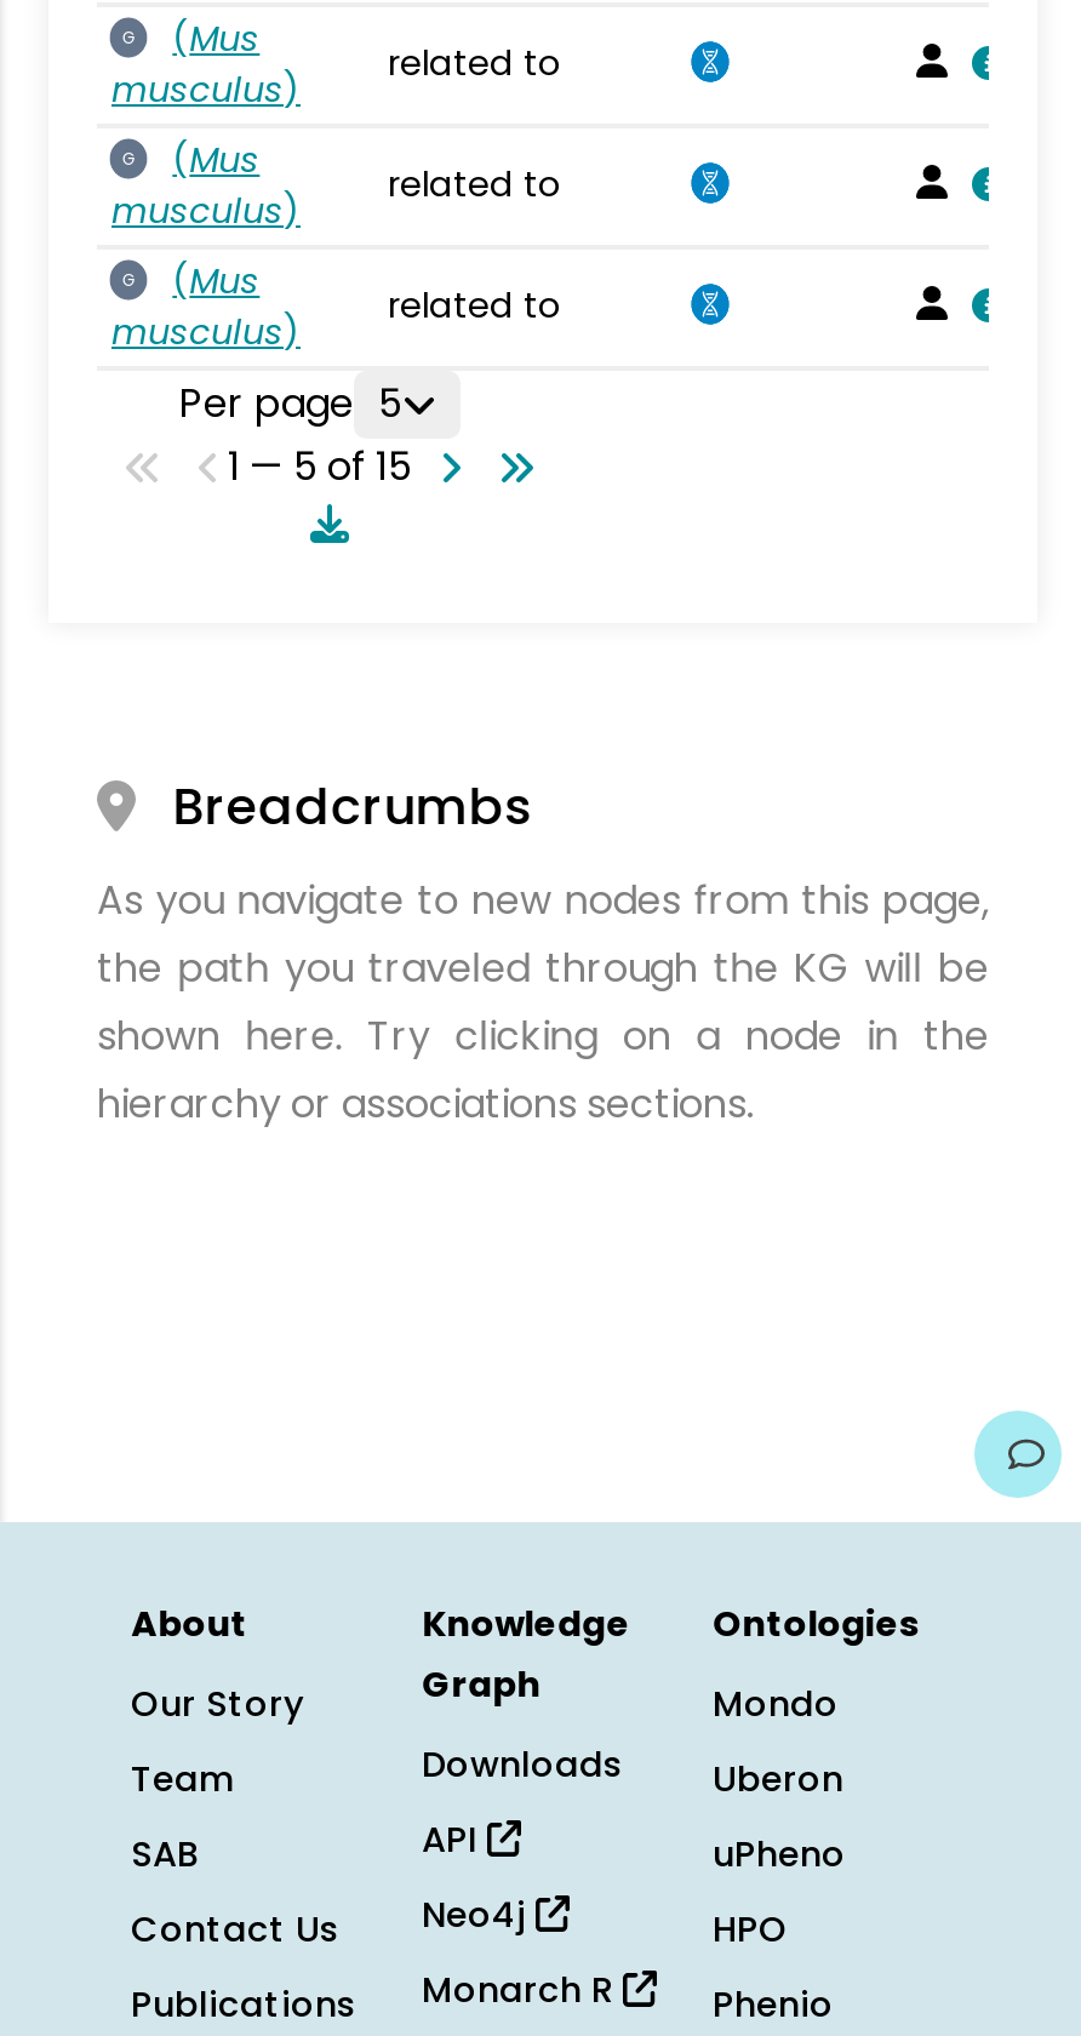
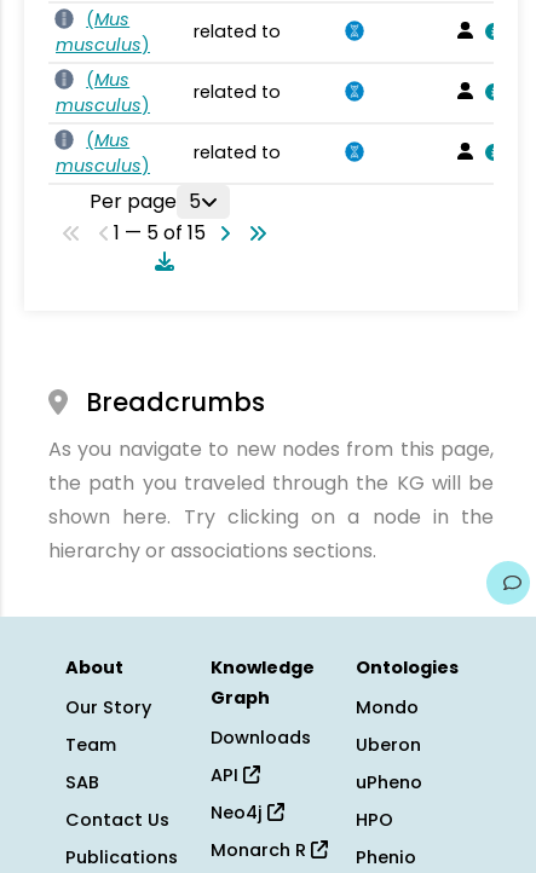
[122,26,135,50] G -> none
[122,147,135,171] G -> none
[122,268,135,292] G -> none

